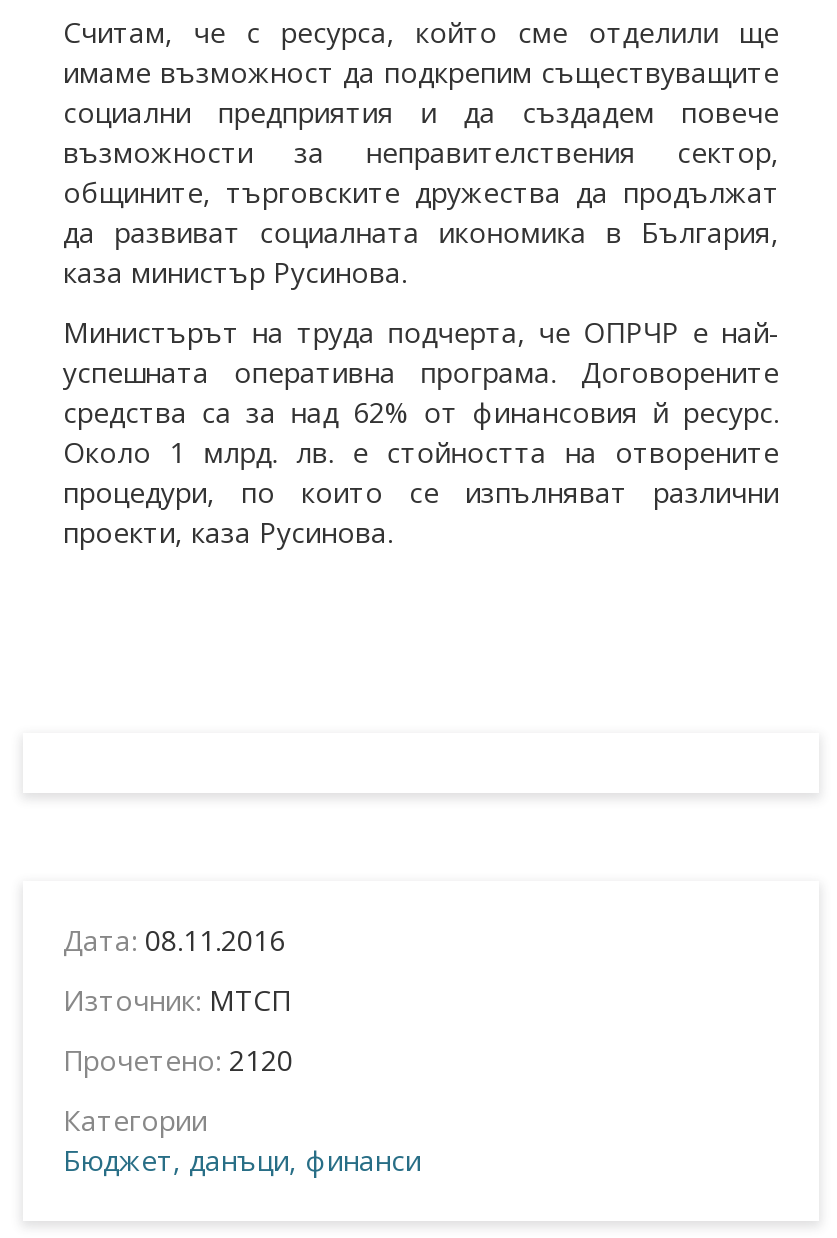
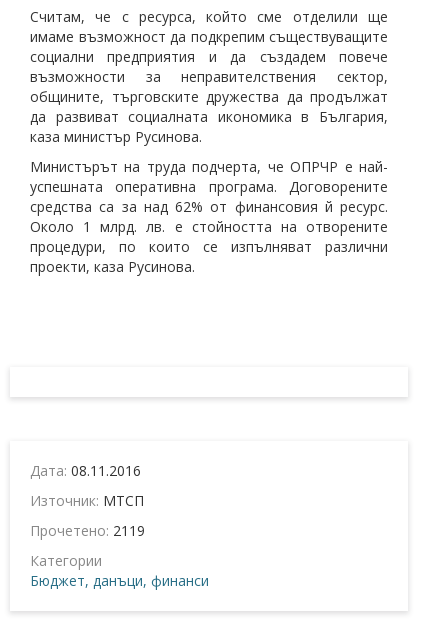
[63,1041,293,1079] Прочетено: 2120 -> [30,521,145,540] Прочетено: 2119

